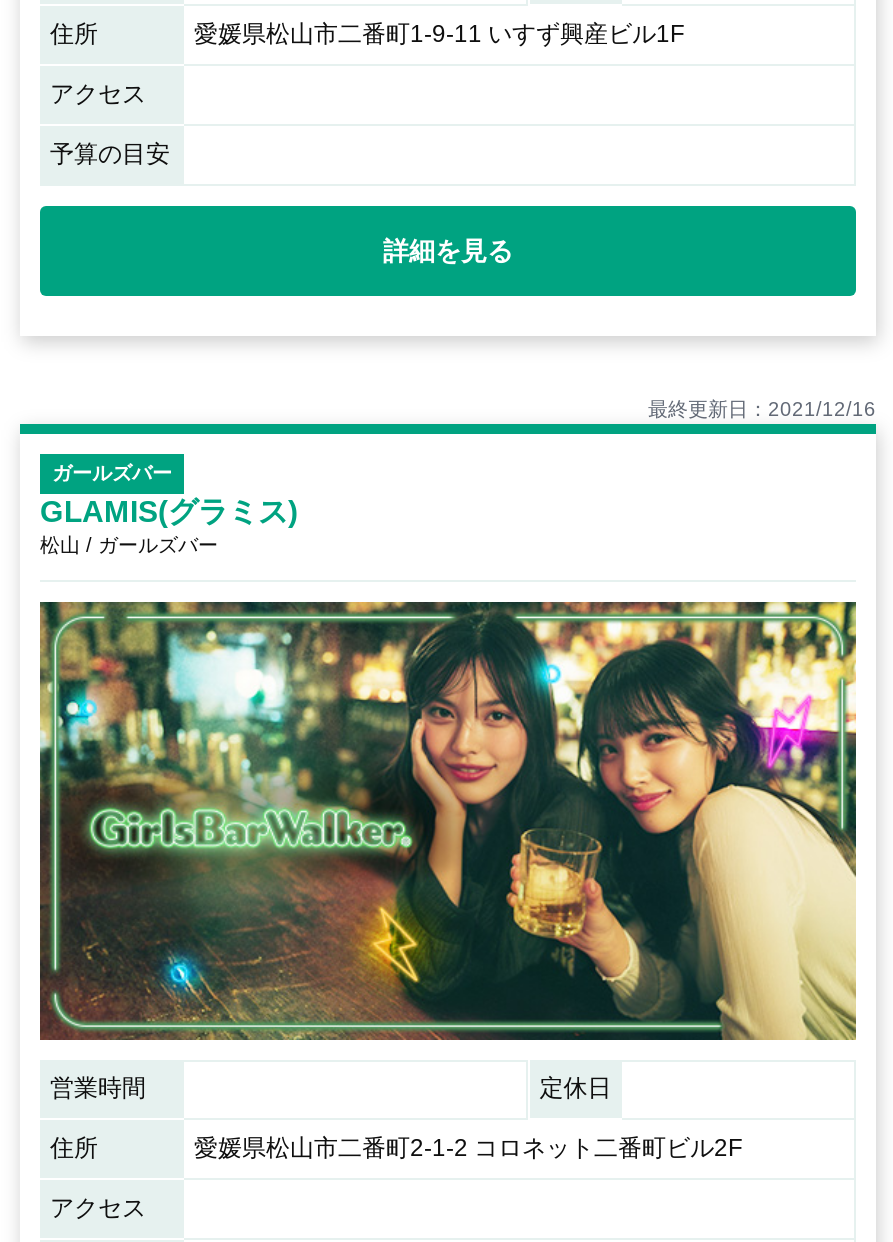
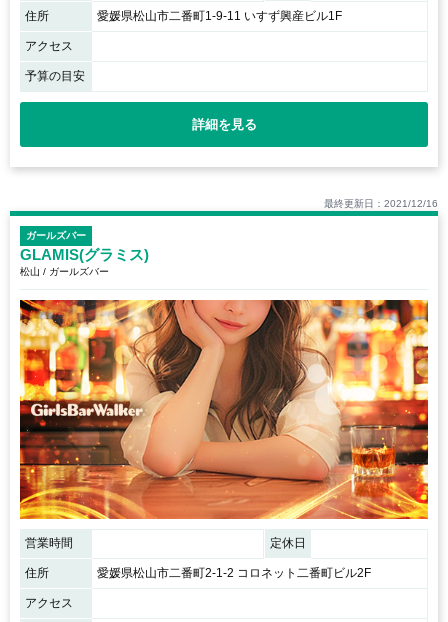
[38,600,858,1042] [image] -> [19,299,429,520] [image]

